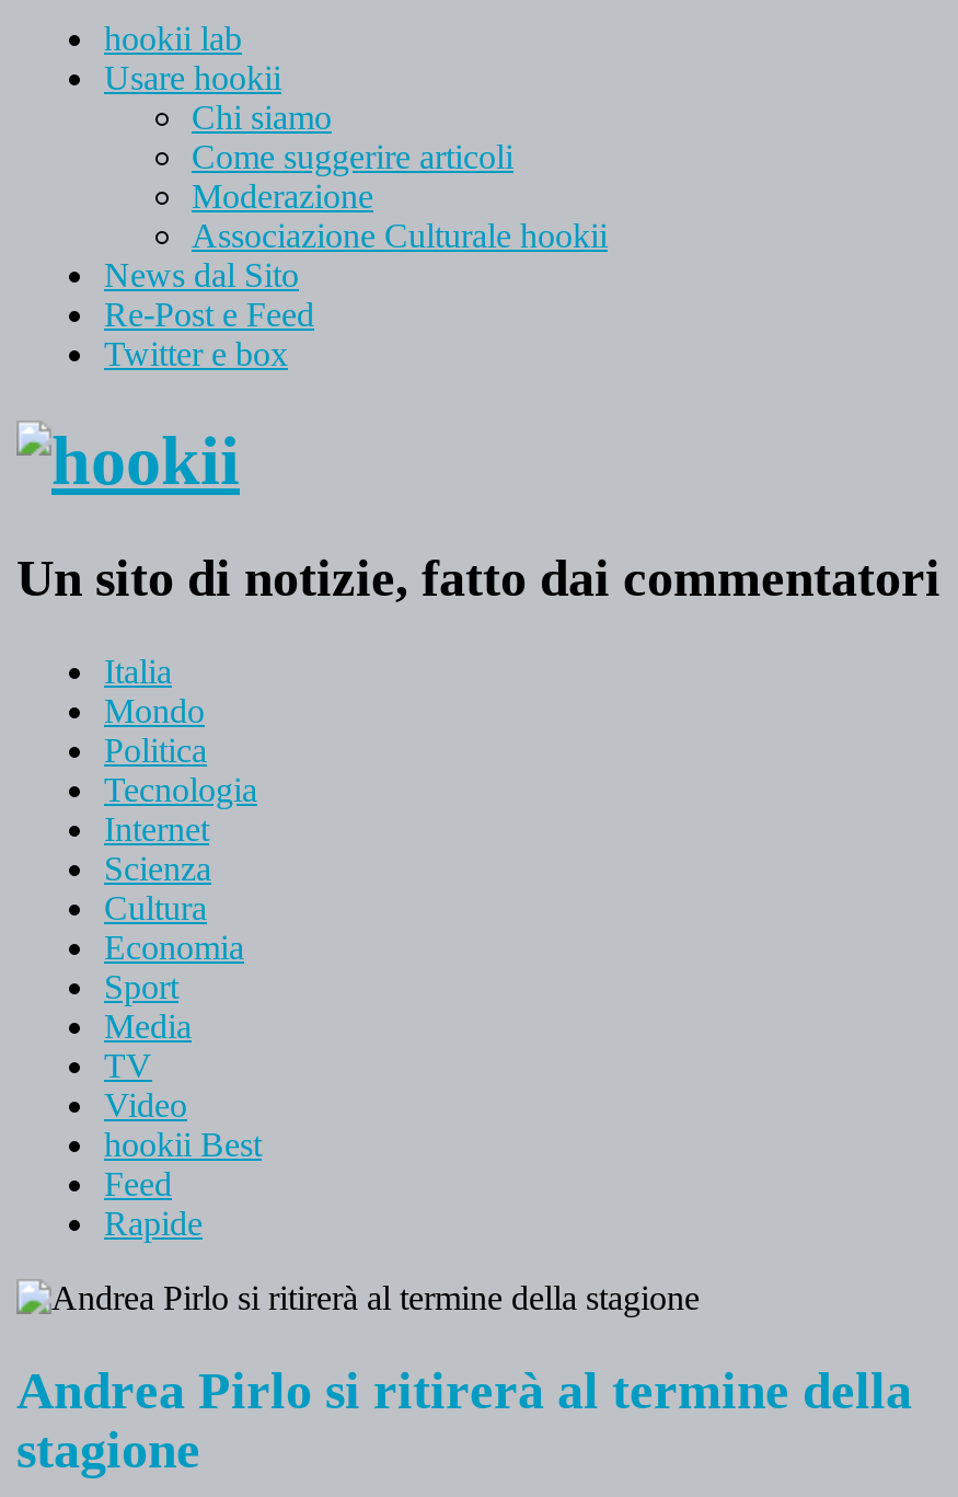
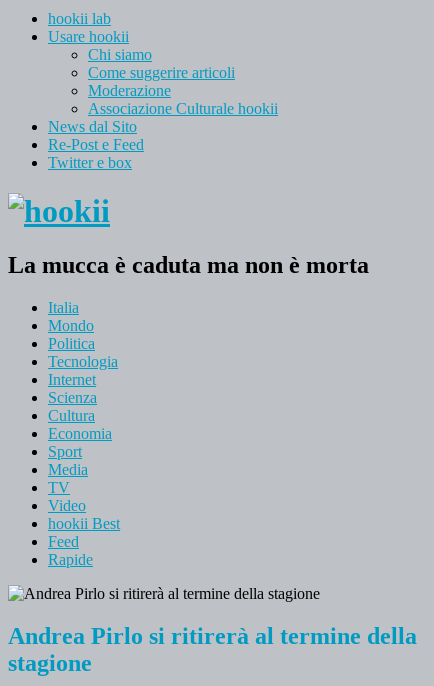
[16,550,940,606] Un sito di notizie, fatto dai commentatori -> [8,252,369,278] La mucca è caduta ma non è morta

